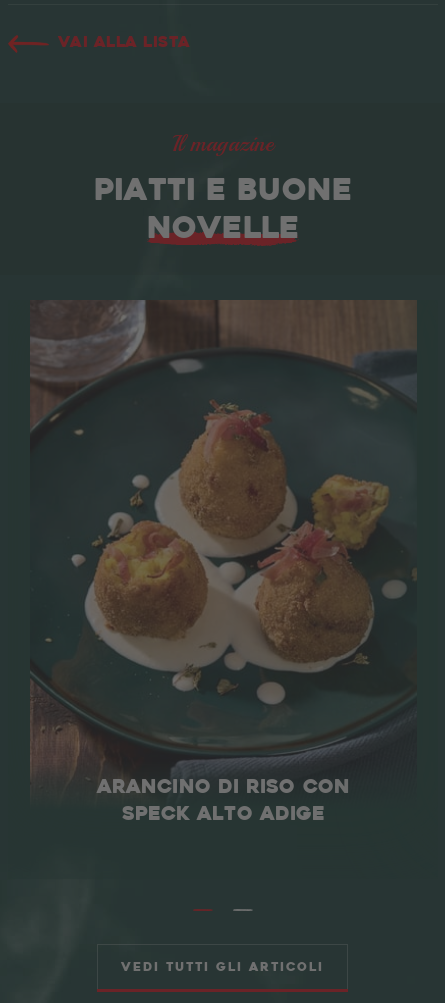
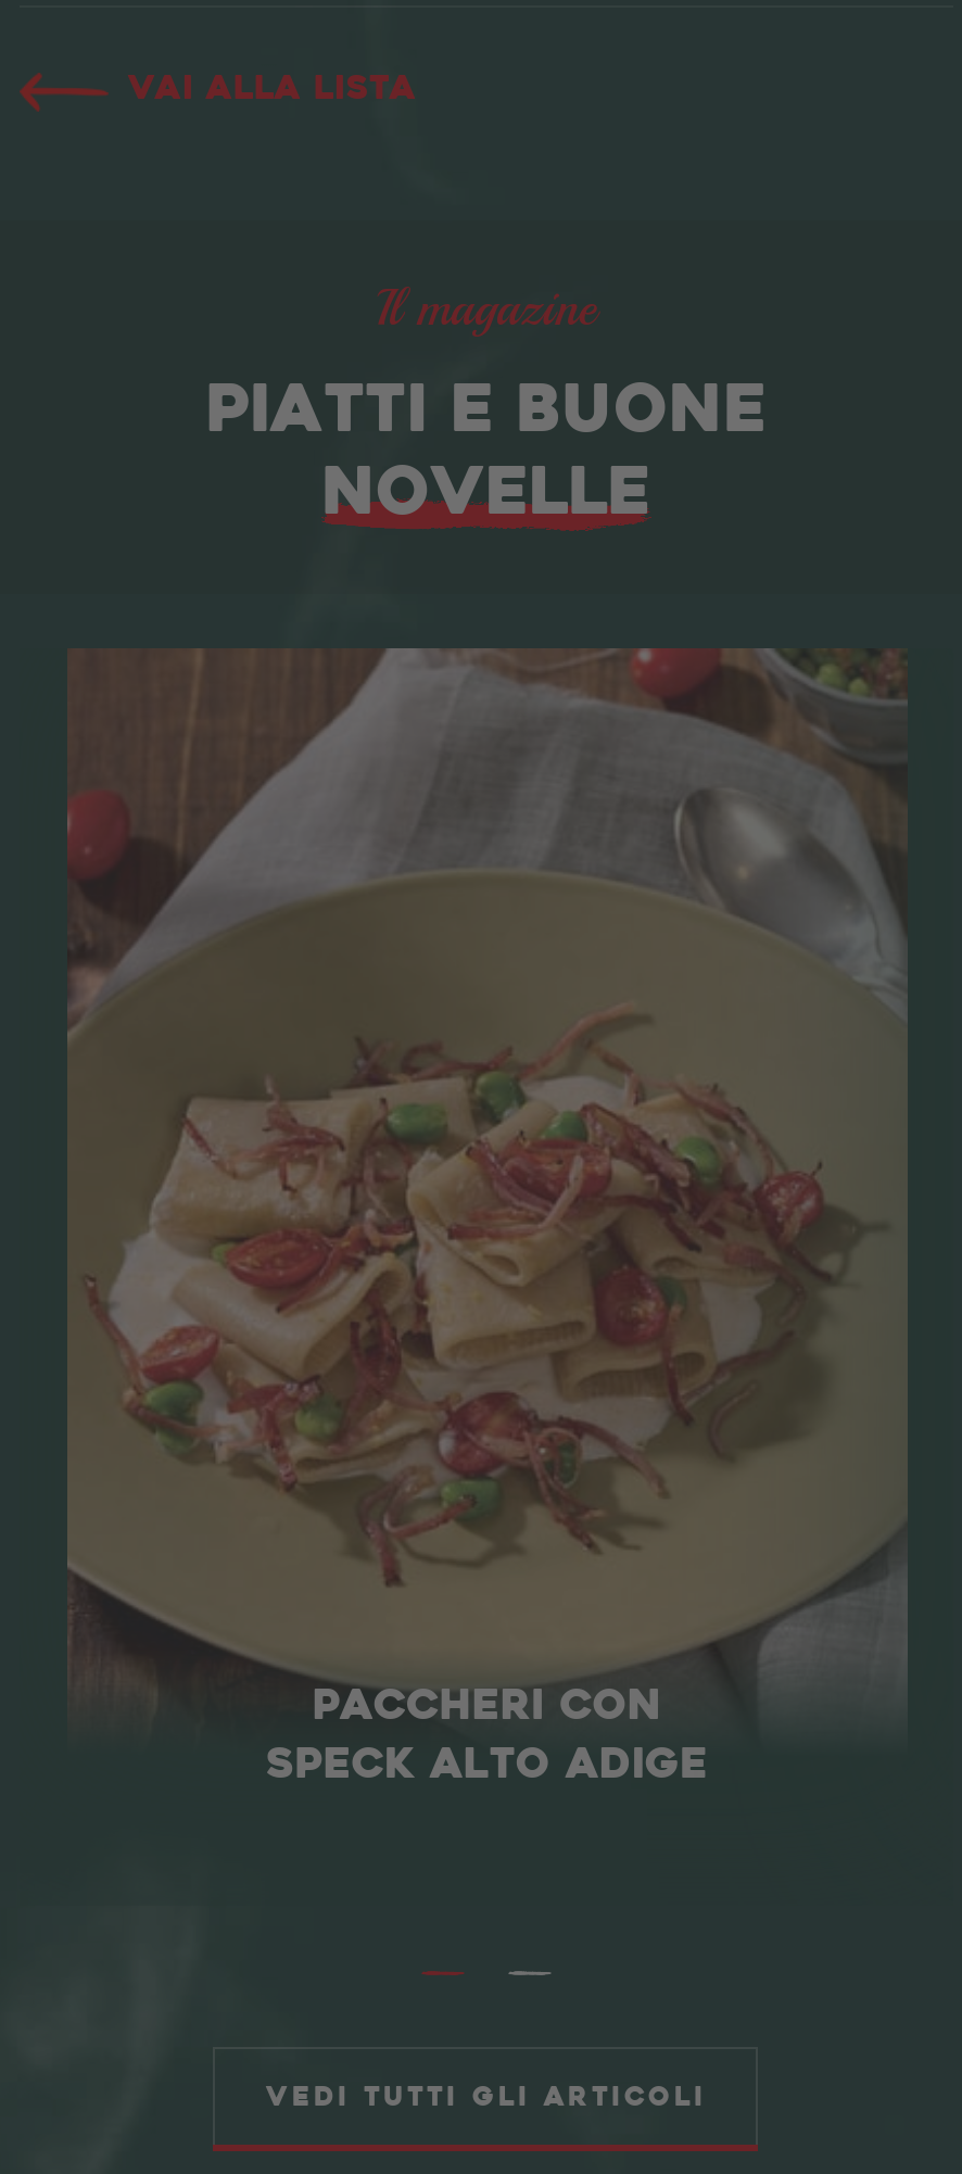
[30,299,417,798] [image] | ARANCINO DI RISO CON -> [65,646,910,1730] [image] | PACCHERI CON

